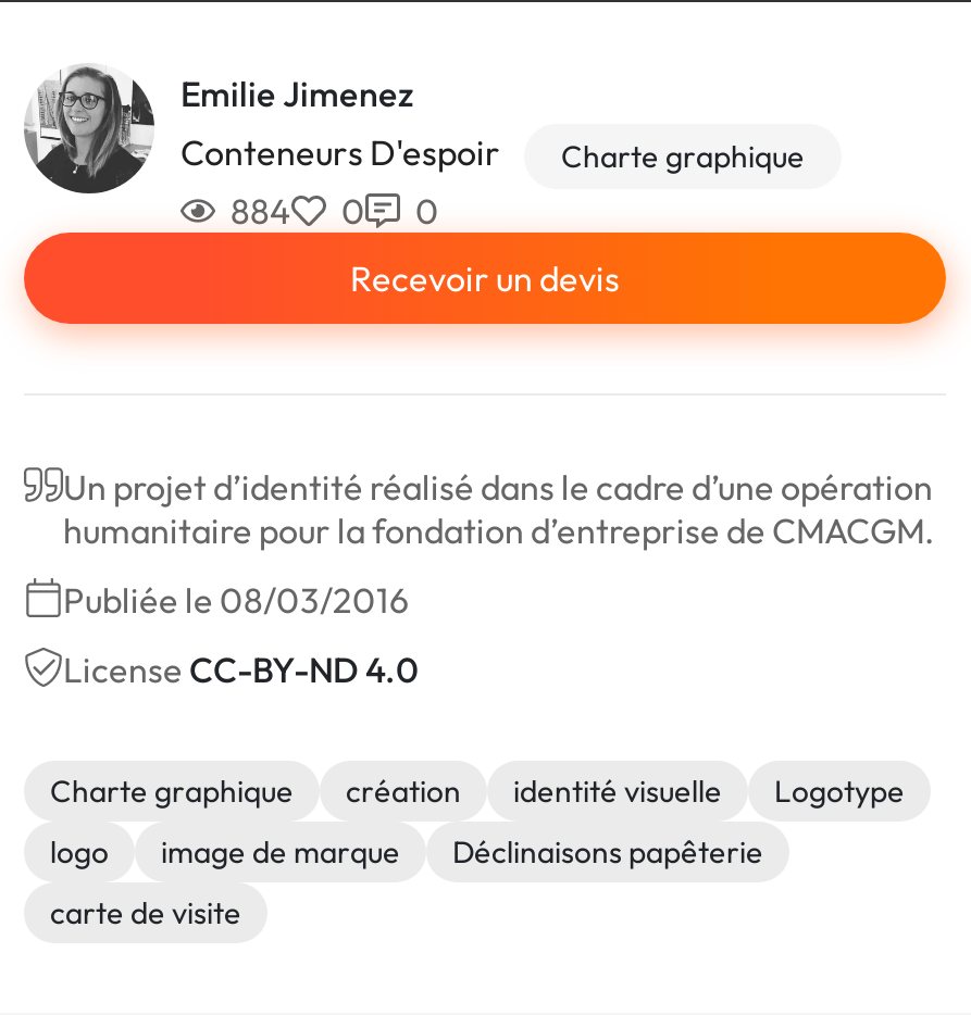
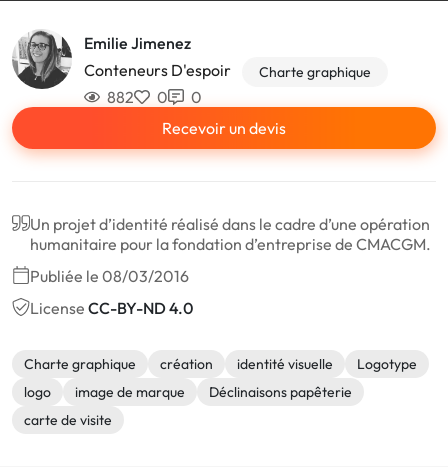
[224,189,291,232] 884 -> [104,87,134,107] 882

